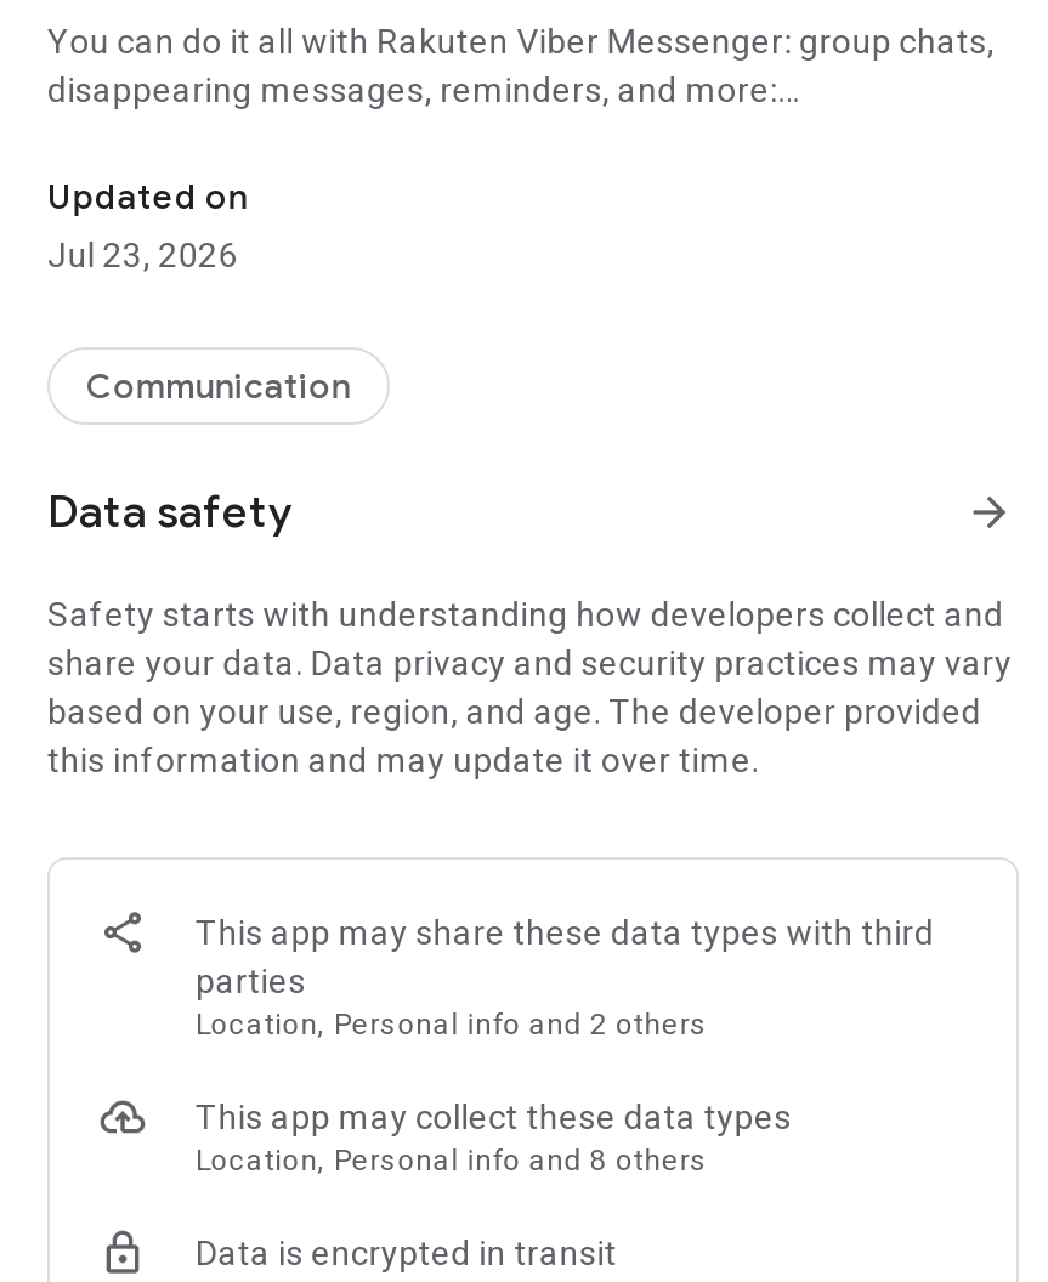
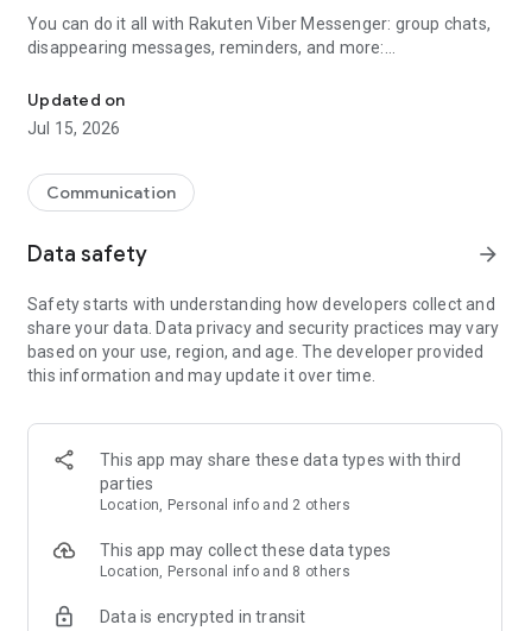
[47,236,238,274] Jul 23, 2026 -> [27,119,120,138] Jul 15, 2026

